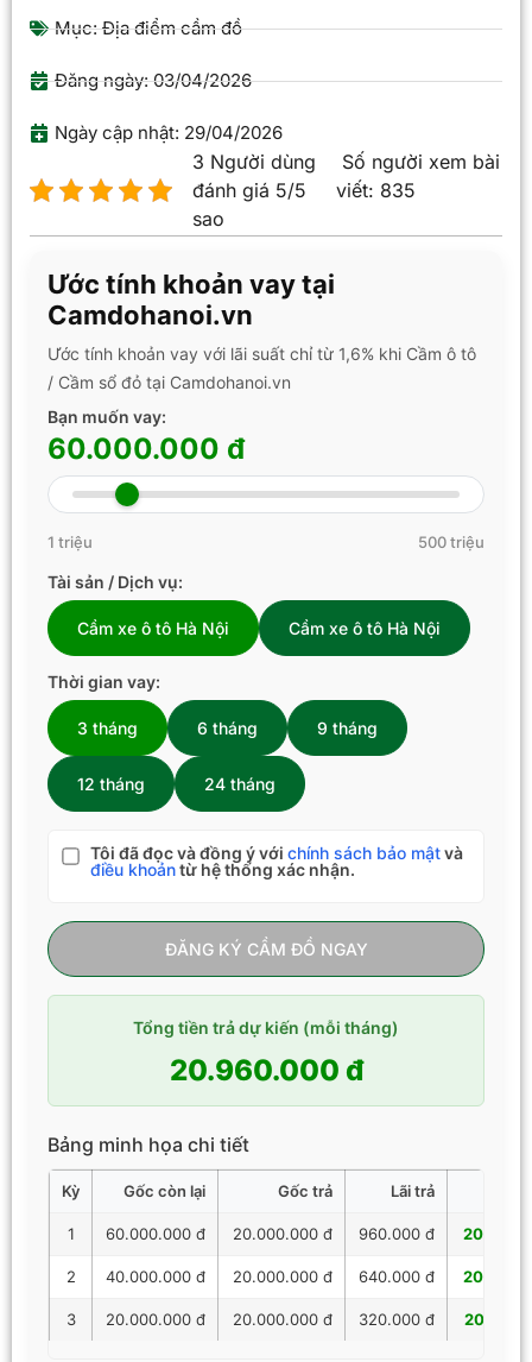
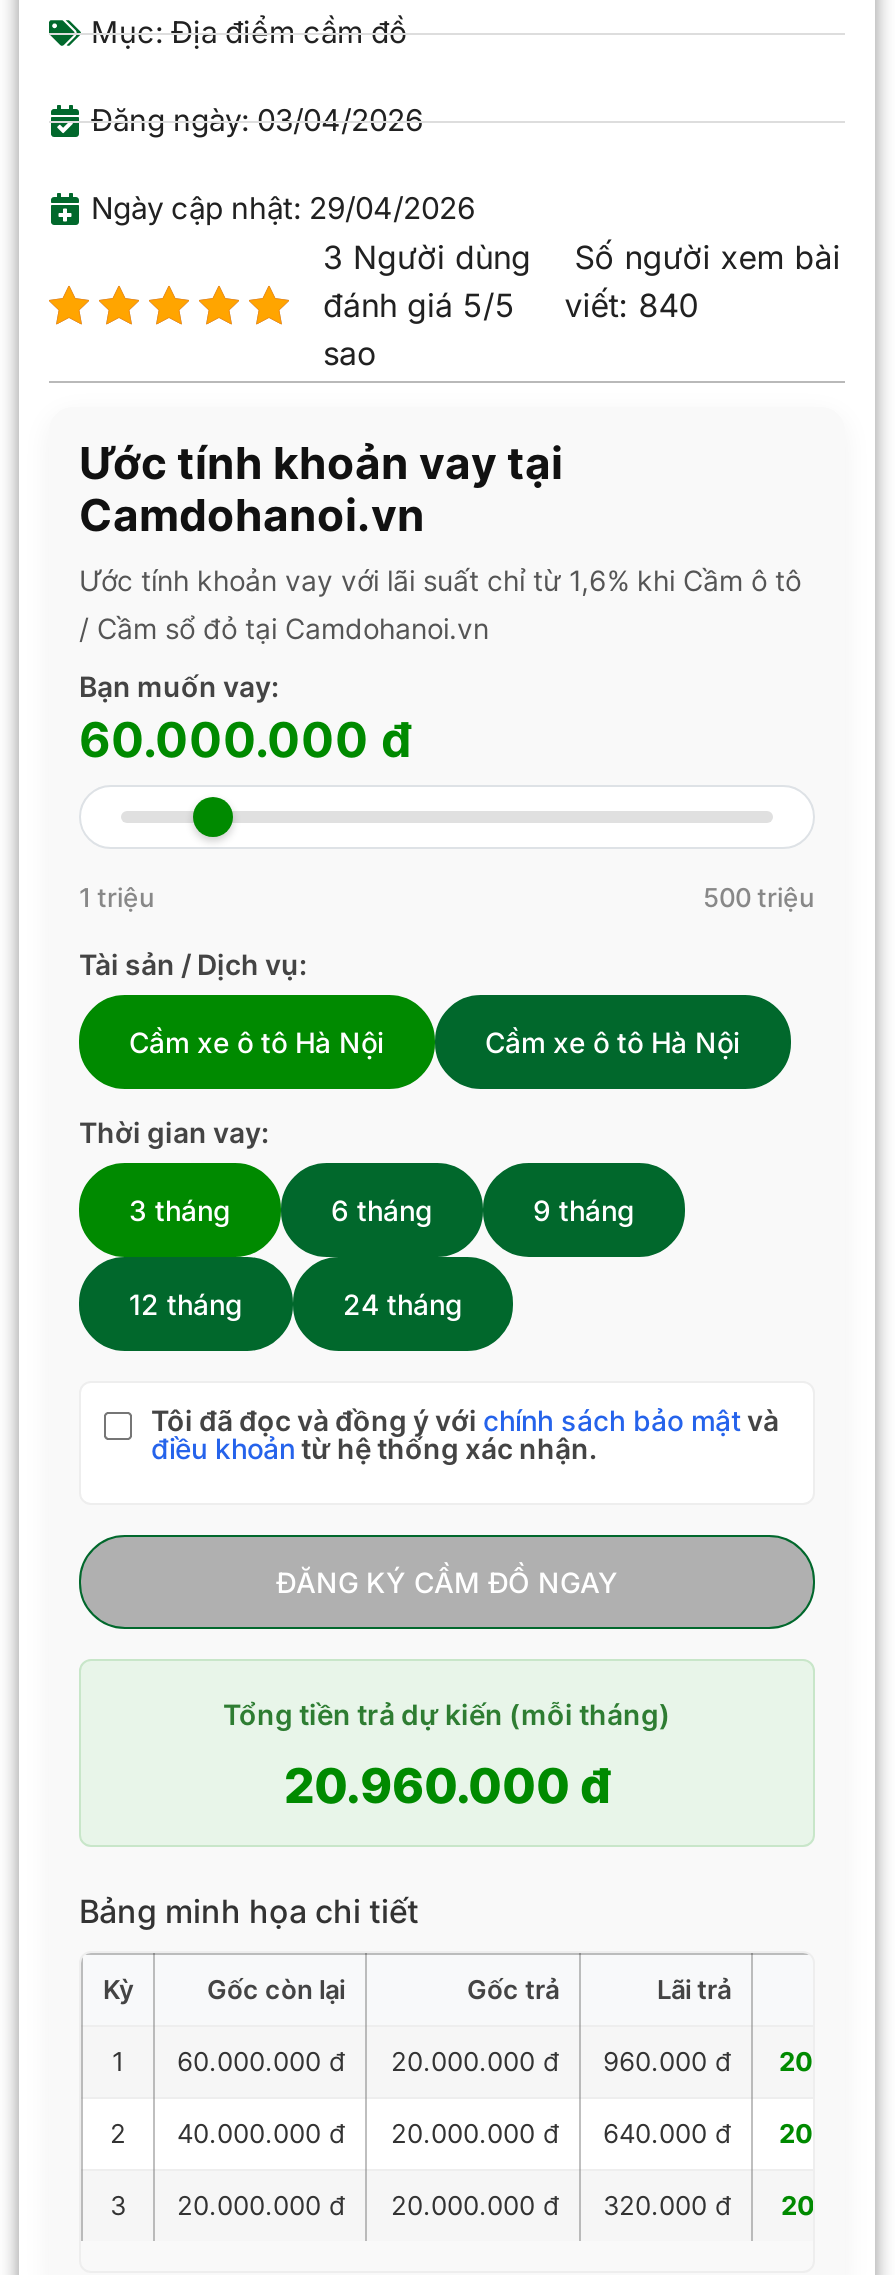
[192,178,415,202] đánh giá 5/5 viết: 835 -> [323,285,699,325] đánh giá 5/5 viết: 840

